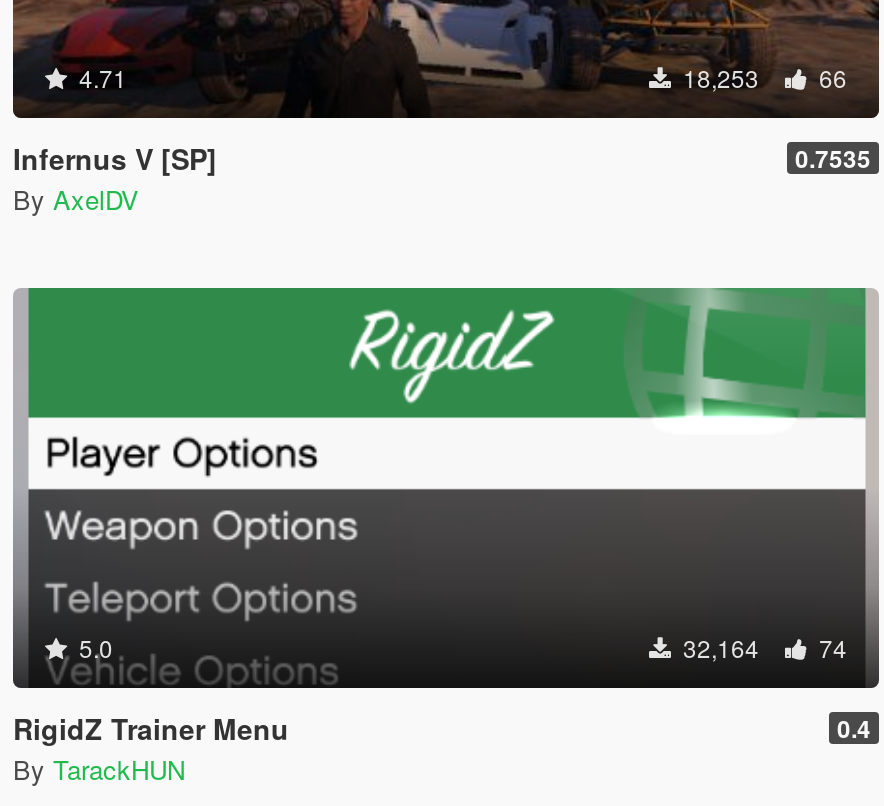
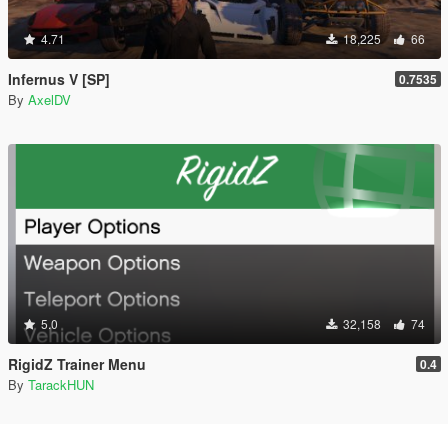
[677,60,847,94] 18,253 66 -> [340,30,425,47] 18,225 66
[677,630,847,664] 32,164 74 -> [340,315,425,332] 32,158 74

